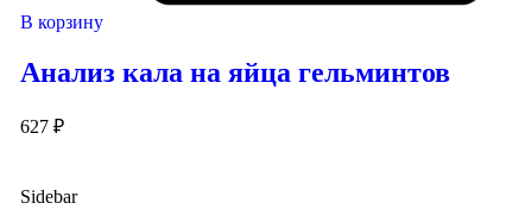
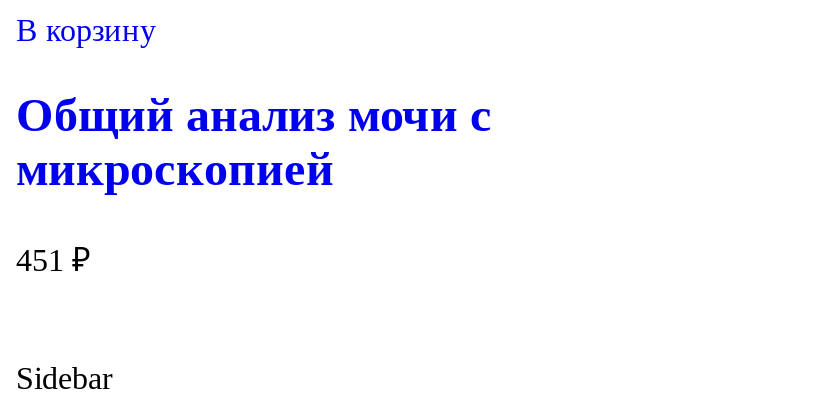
[20,57,450,88] Анализ кала на яйца гельминтов -> [16,89,492,195] Общий анализ мочи с | микроскопией
[20,116,64,137] 627 ₽ -> [16,243,90,277] 451 ₽

